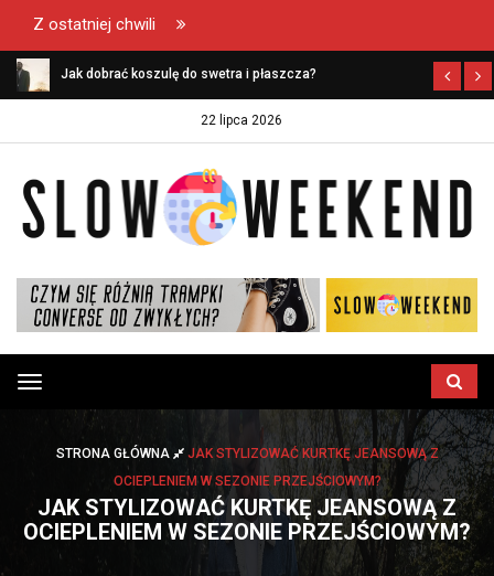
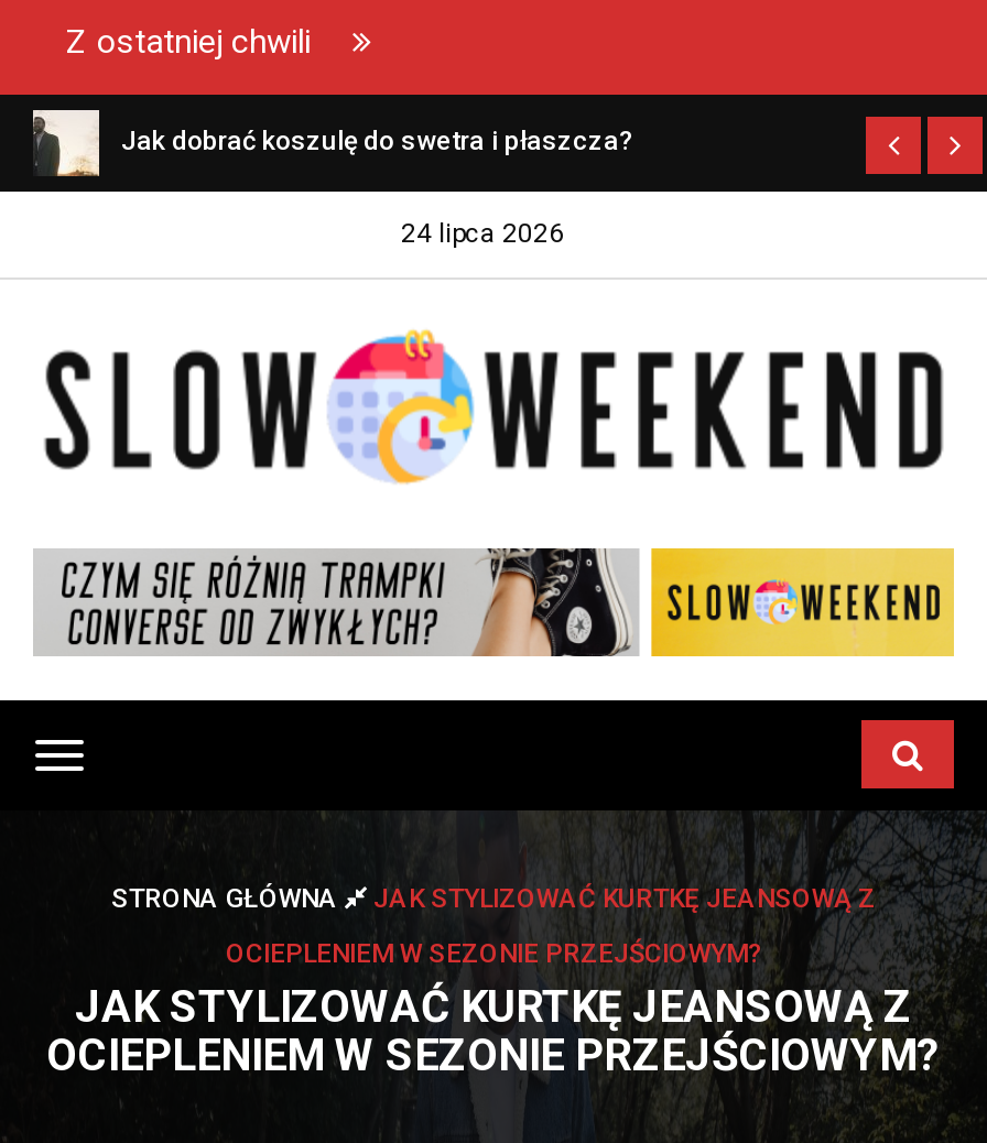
[201,113,282,128] 22 lipca 2026 -> [401,218,564,249] 24 lipca 2026

